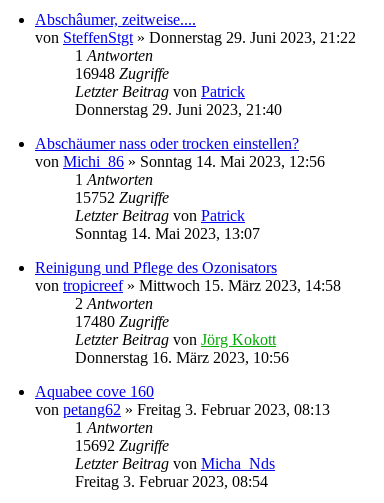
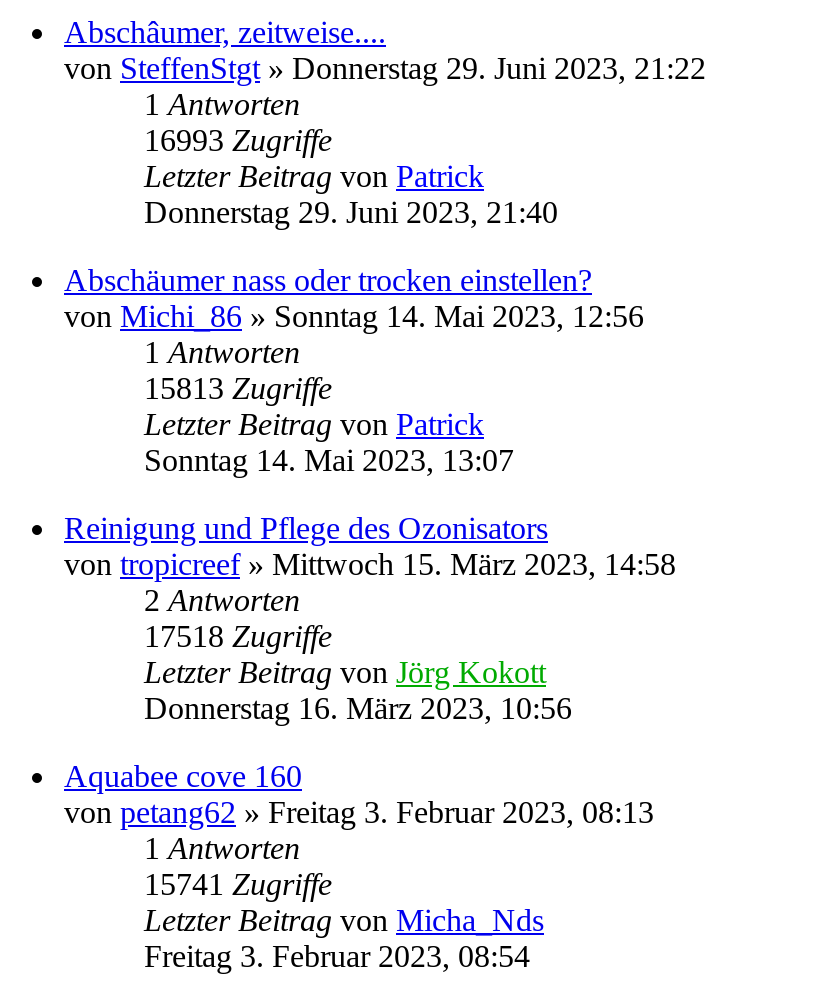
[75,65,169,82] 16948 Zugriffe -> [144,123,332,157] 16993 Zugriffe
[75,189,169,206] 15752 Zugriffe -> [144,371,332,405] 15813 Zugriffe
[75,313,169,330] 17480 Zugriffe -> [144,619,332,653] 17518 Zugriffe
[75,437,169,454] 15692 Zugriffe -> [144,867,332,901] 15741 Zugriffe

